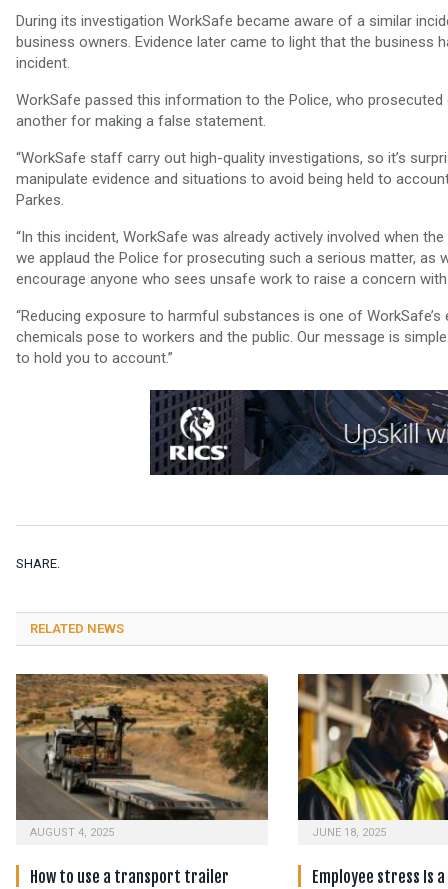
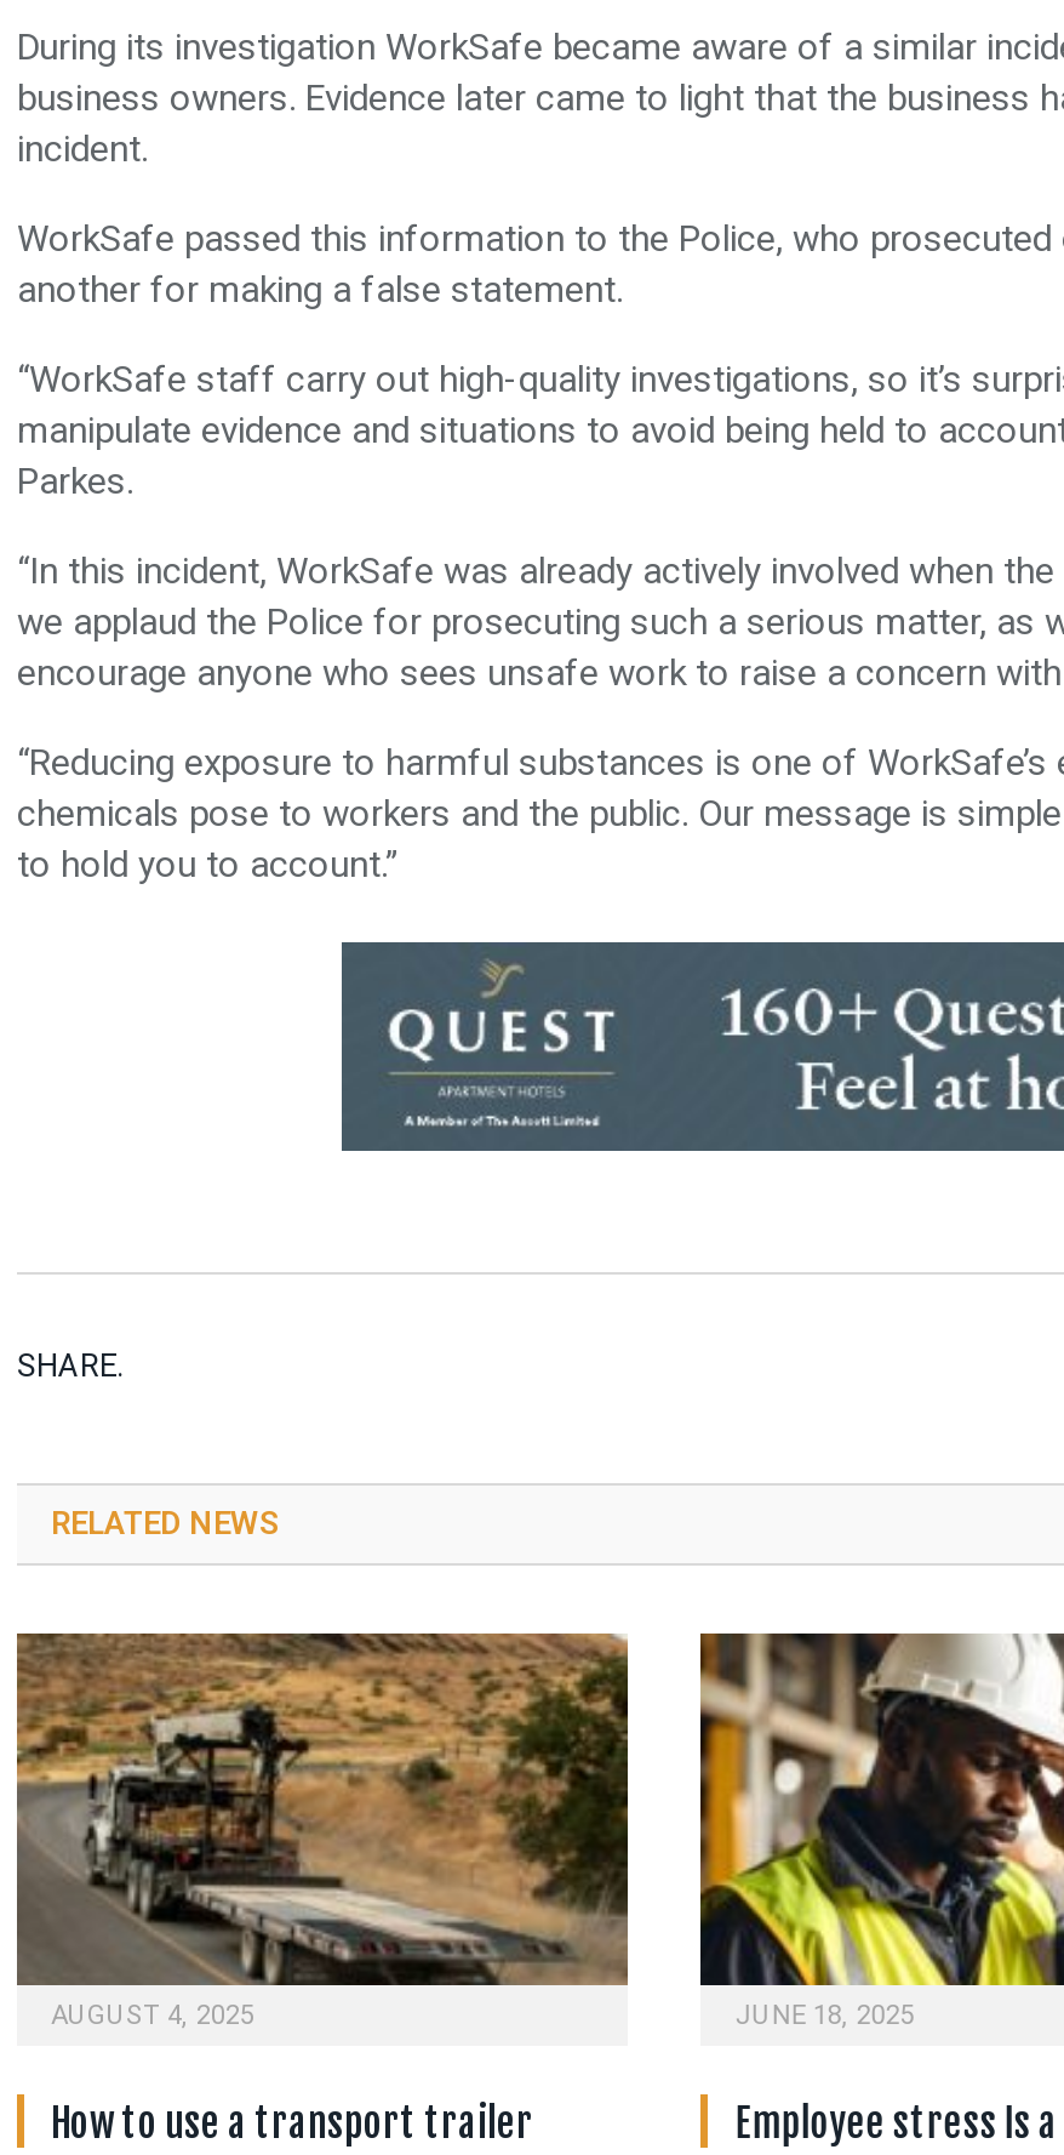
[151,390,445,474] [image] -> [342,942,1057,1151] [image]

